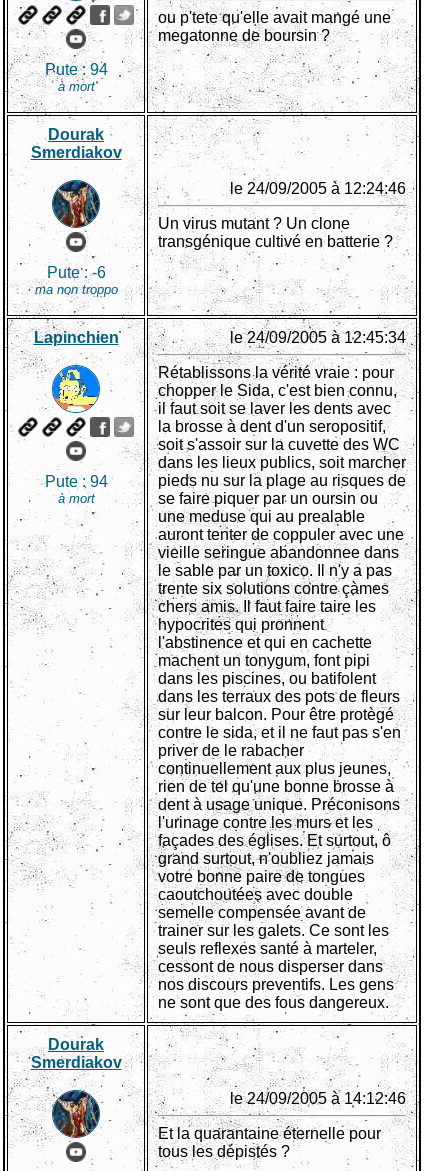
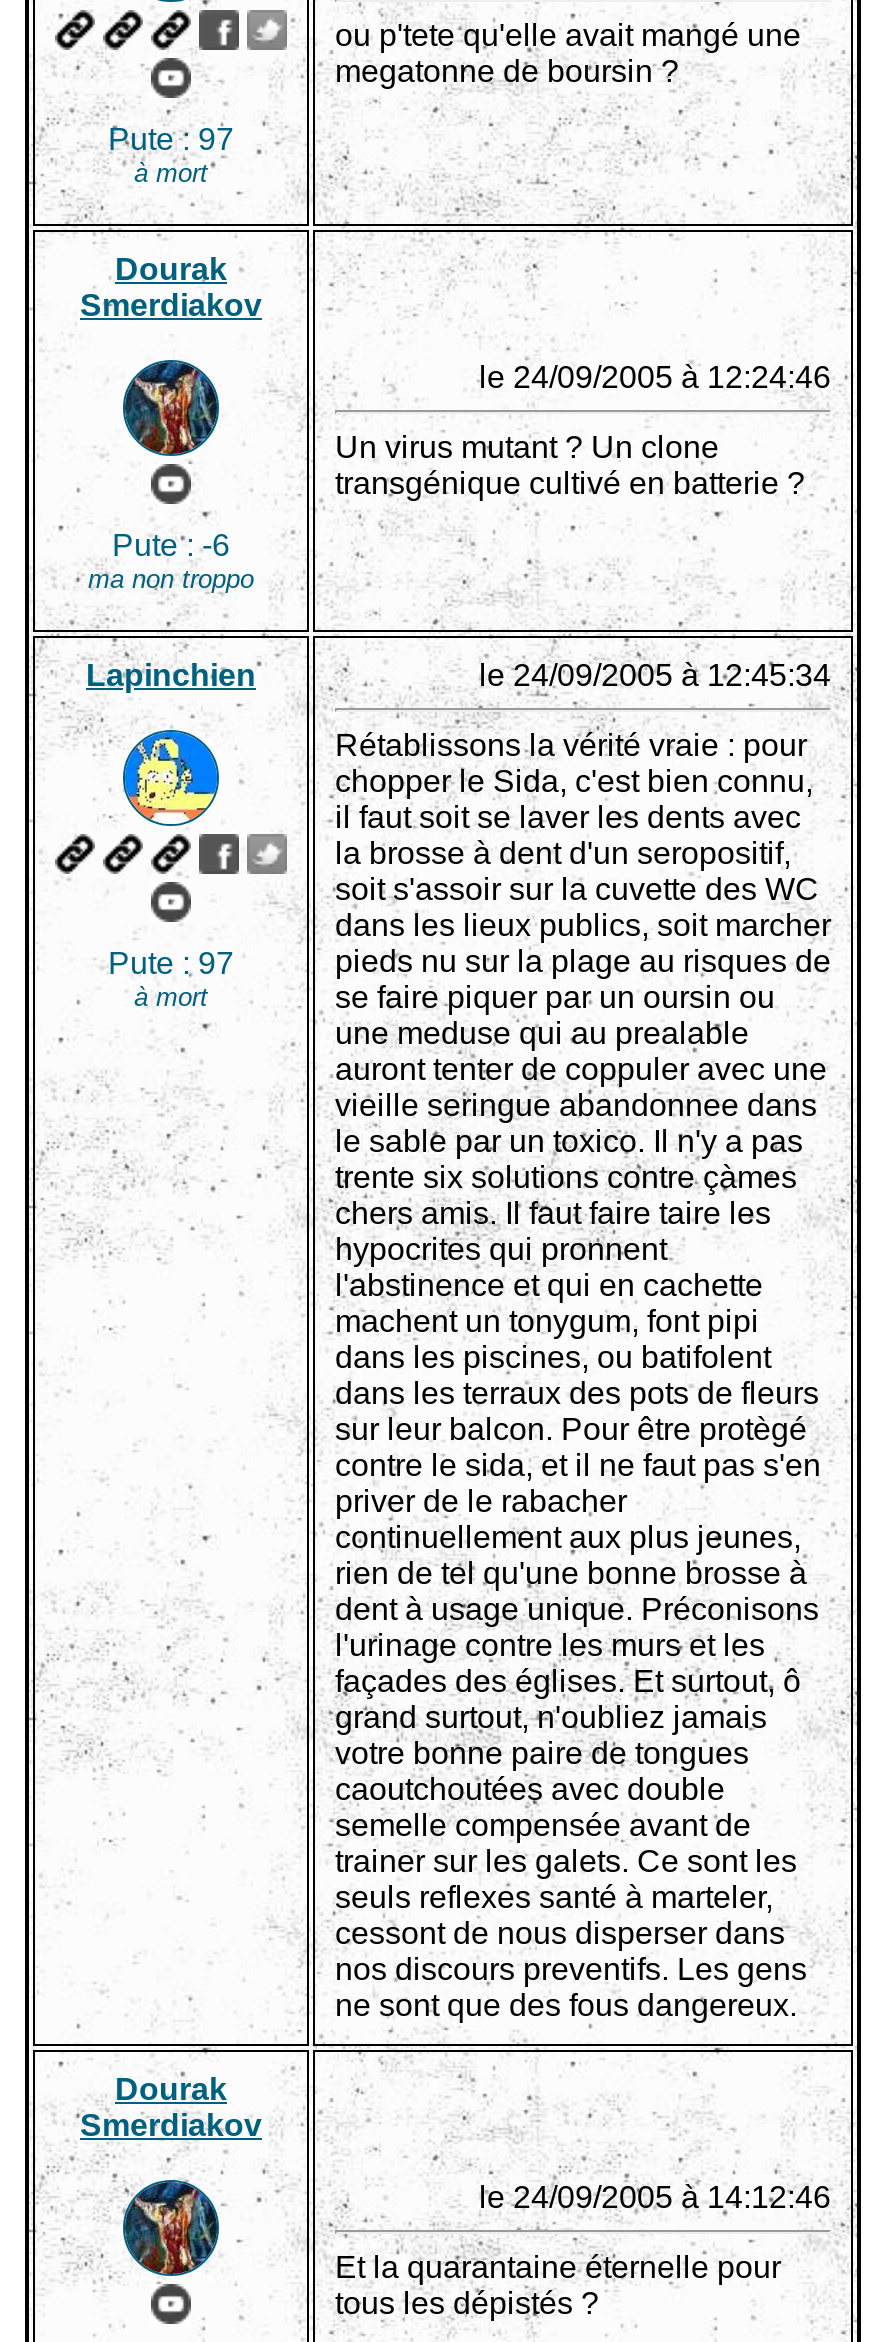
[44,61,107,78] Pute : 94 -> [108,123,234,157] Pute : 97
[44,473,107,490] Pute : 94 -> [108,947,234,981] Pute : 97

